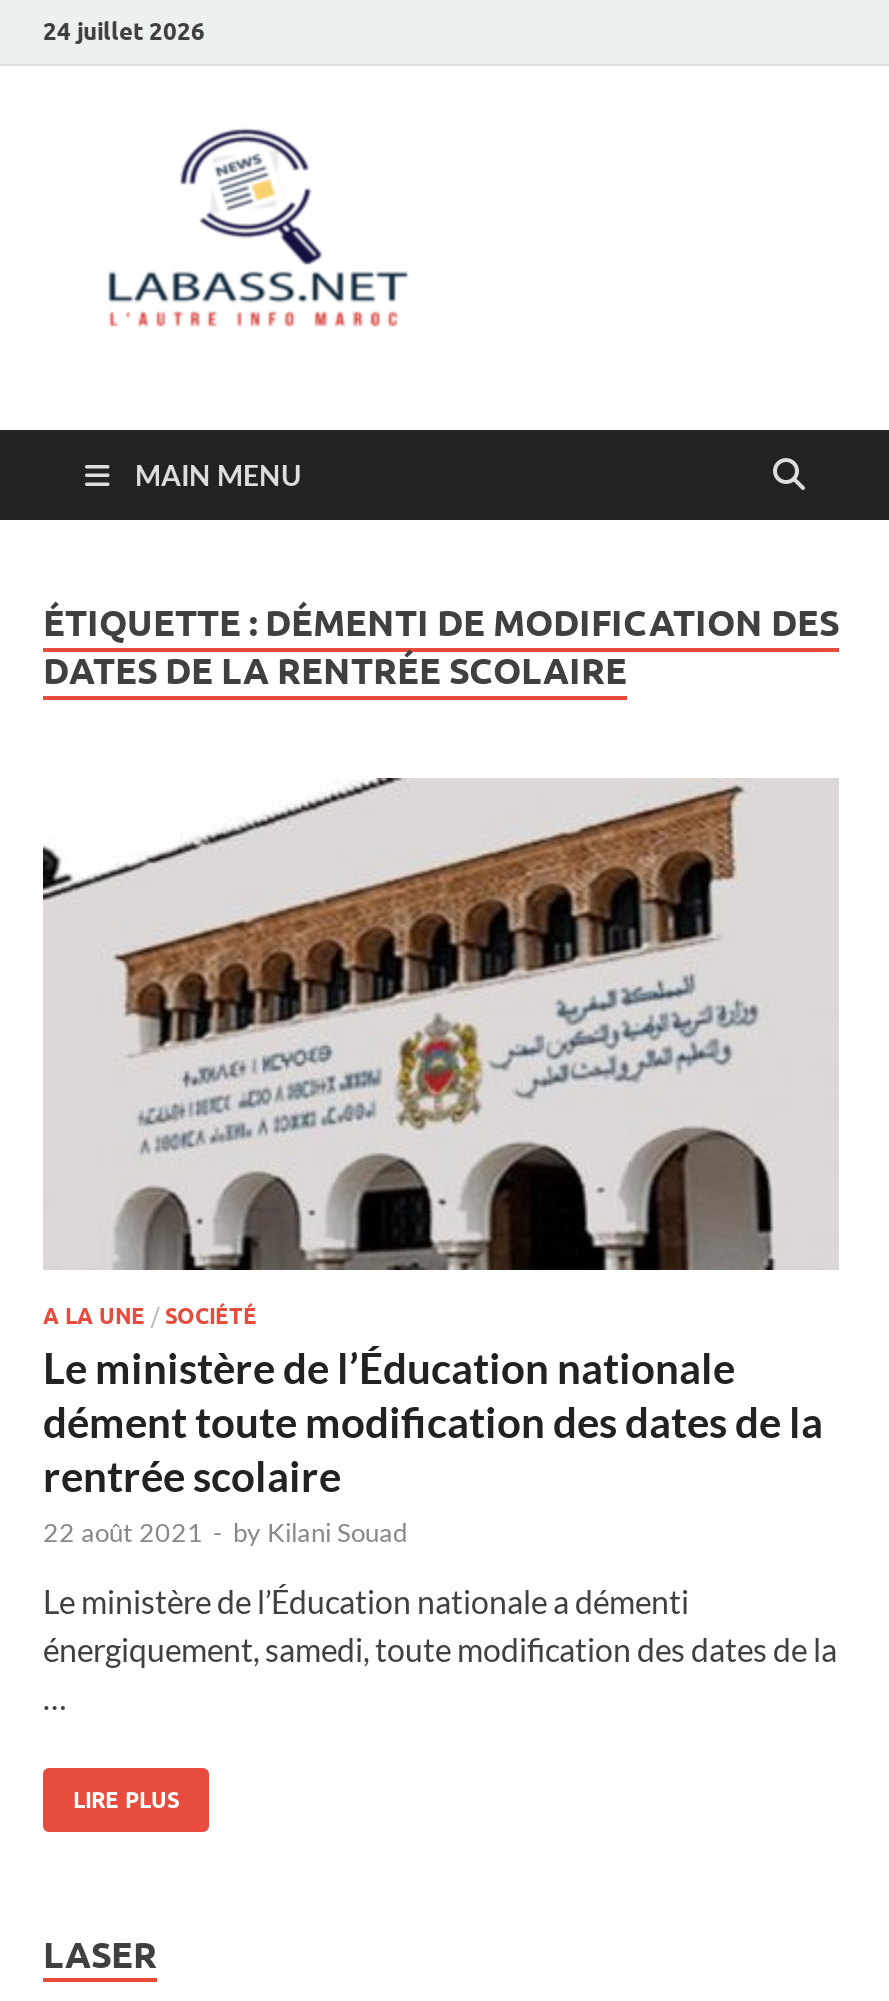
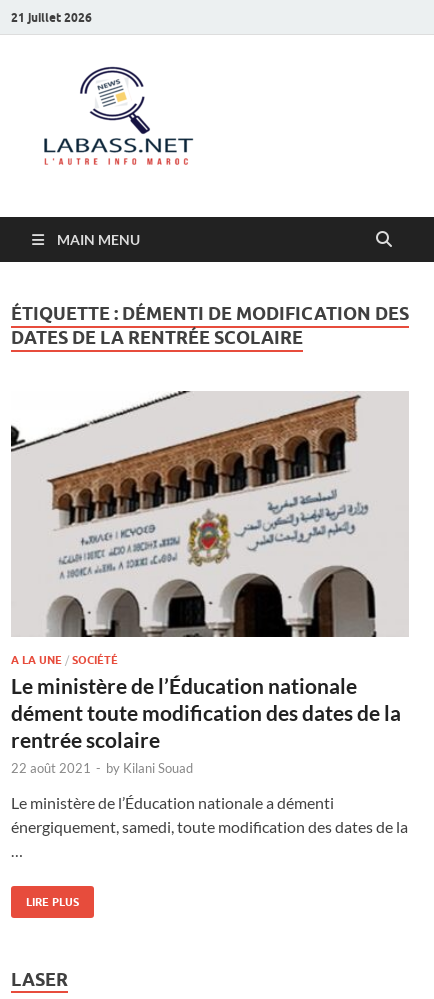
[43,15,205,45] 24 juillet 2026 -> [11,9,92,24] 21 juillet 2026

